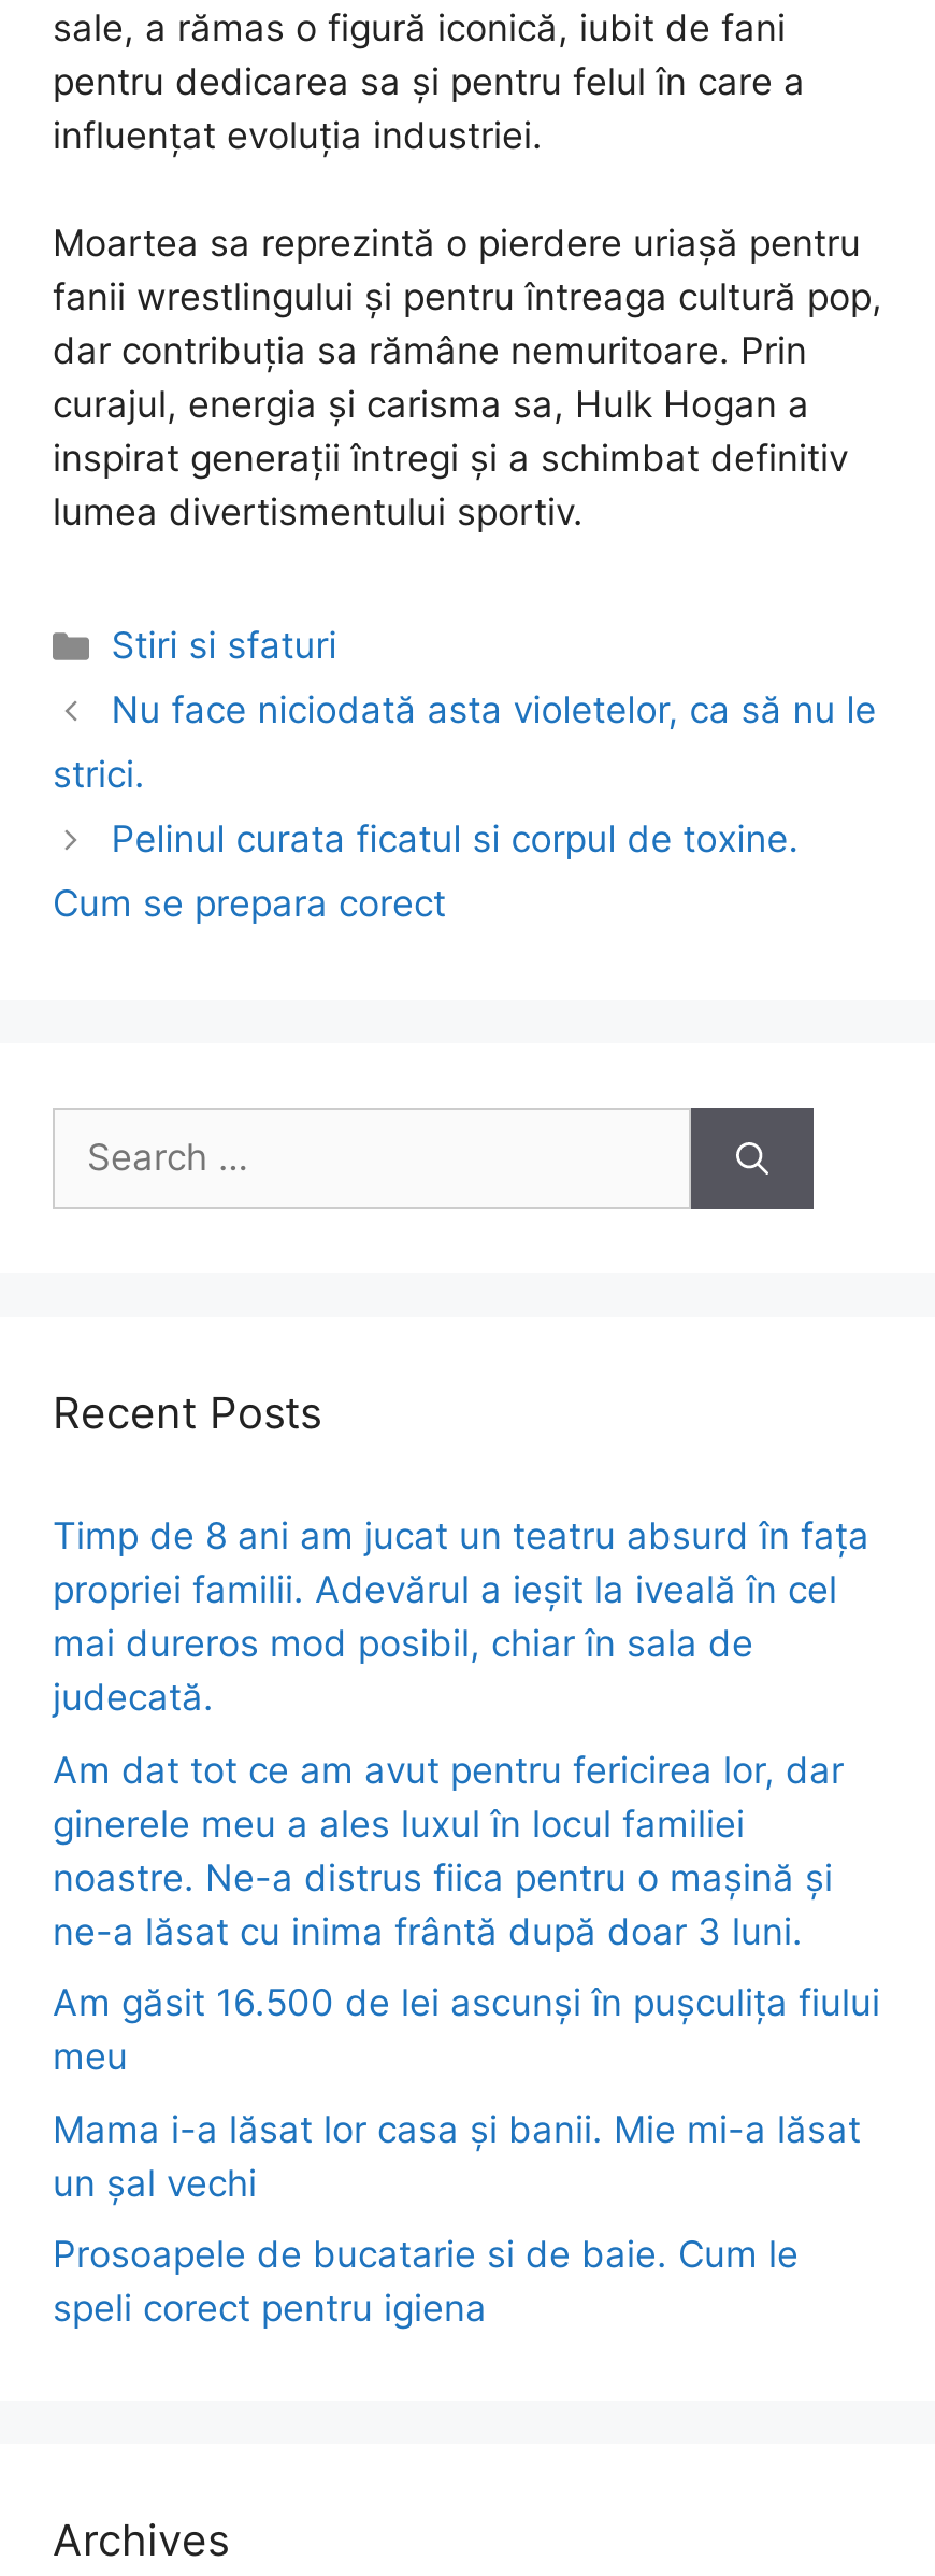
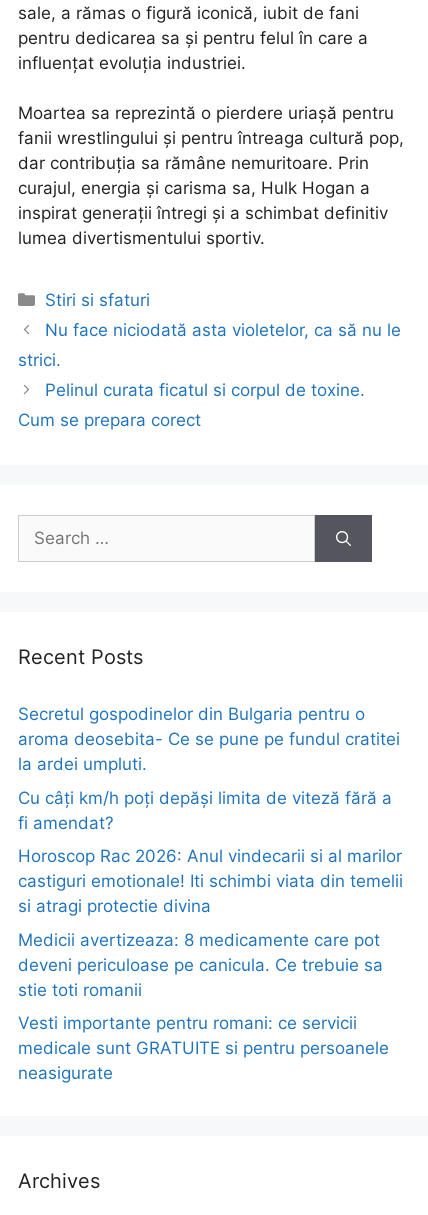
[53,1515,869,1719] Timp de 8 ani am jucat un teatru absurd în fața | propriei familii. Adevărul a ieșit la iveală în cel | mai dureros mod posibil, chiar în sala de | judecată. -> [18,704,400,774] Secretul gospodinelor din Bulgaria pentru o | aroma deosebita- Ce se pune pe fundul cratitei | la ardei umpluti.
[53,1748,844,1953] Am dat tot ce am avut pentru fericirea lor, dar | ginerele meu a ales luxul în locul familiei | noastre. Ne-a distrus fiica pentru o mașină și | ne-a lăsat cu inima frântă după doar 3 luni. -> [18,788,392,833] Cu câți km/h poți depăși limita de viteză fără a | fi amendat?
[53,1982,880,2078] Am găsit 16.500 de lei ascunși în pușculița fiului | meu -> [18,846,403,916] Horoscop Rac 2026: Anul vindecarii si al marilor | castiguri emotionale! Iti schimbi viata din temelii | si atragi protectie divina
[53,2107,861,2204] Mama i-a lăsat lor casa și banii. Mie mi-a lăsat | un șal vechi -> [18,930,383,1000] Medicii avertizeaza: 8 medicamente care pot | deveni periculoase pe canicula. Ce trebuie sa | stie toti romanii
[53,2233,799,2330] Prosoapele de bucatarie si de baie. Cum le | speli corect pentru igiena -> [18,1013,389,1083] Vesti importante pentru romani: ce servicii | medicale sunt GRATUITE si pentru persoanele | neasigurate

